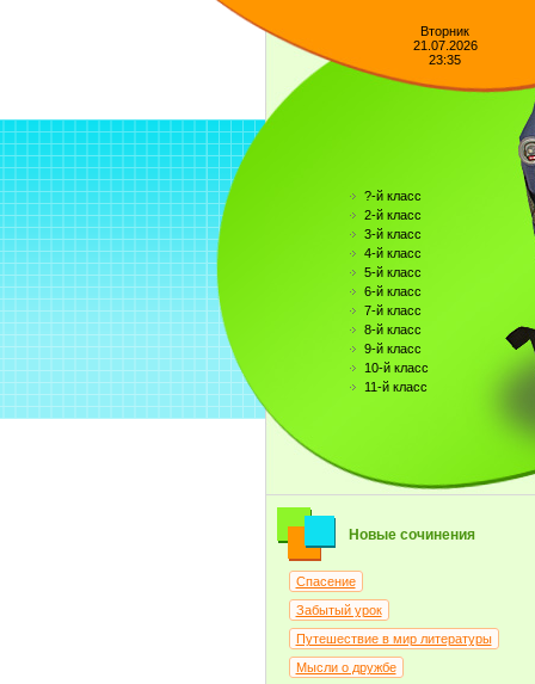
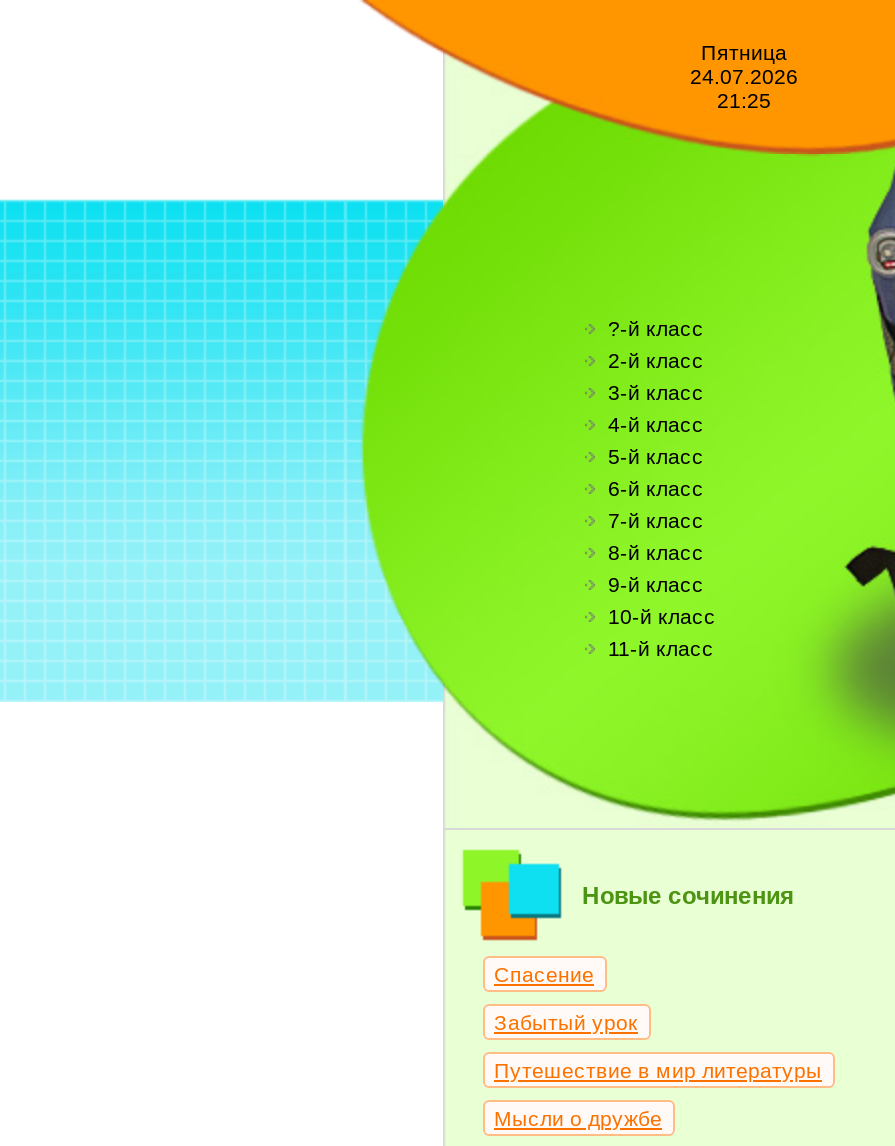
[413,24,477,67] Вторник | 21.07.2026 | 23:35 -> [690,40,798,112] Пятница | 24.07.2026 | 21:25

